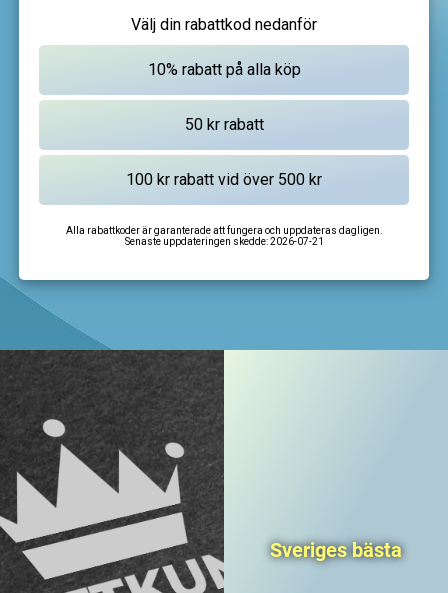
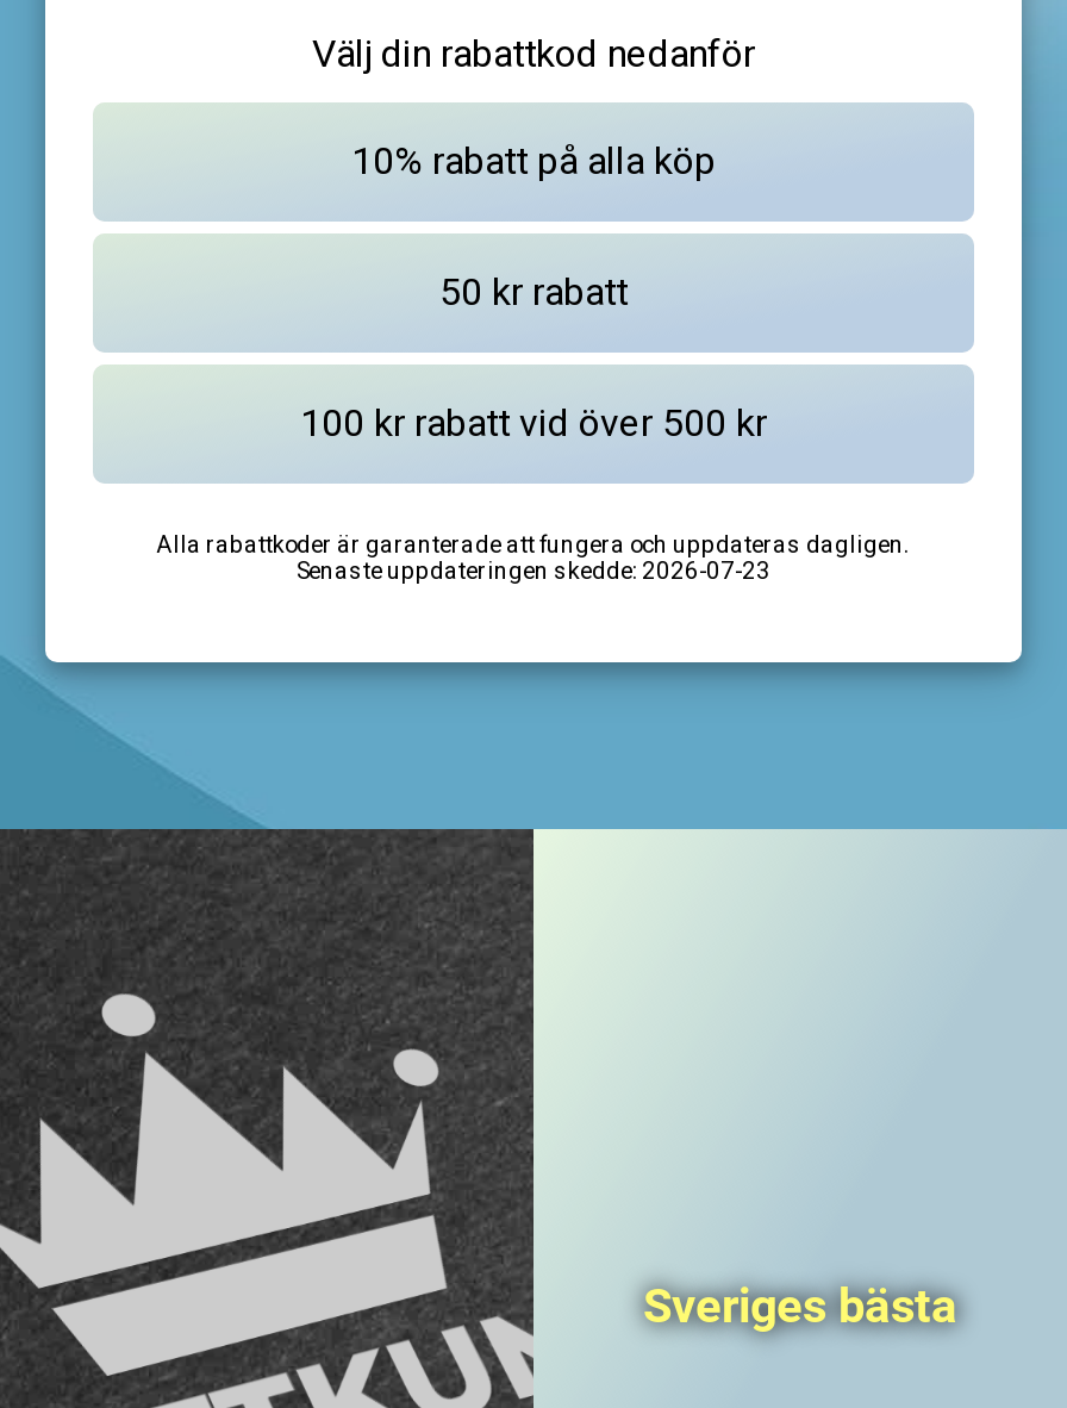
[124,236,323,247] Senaste uppdateringen skedde: 2026-07-21 -> [297,557,770,583] Senaste uppdateringen skedde: 2026-07-23

